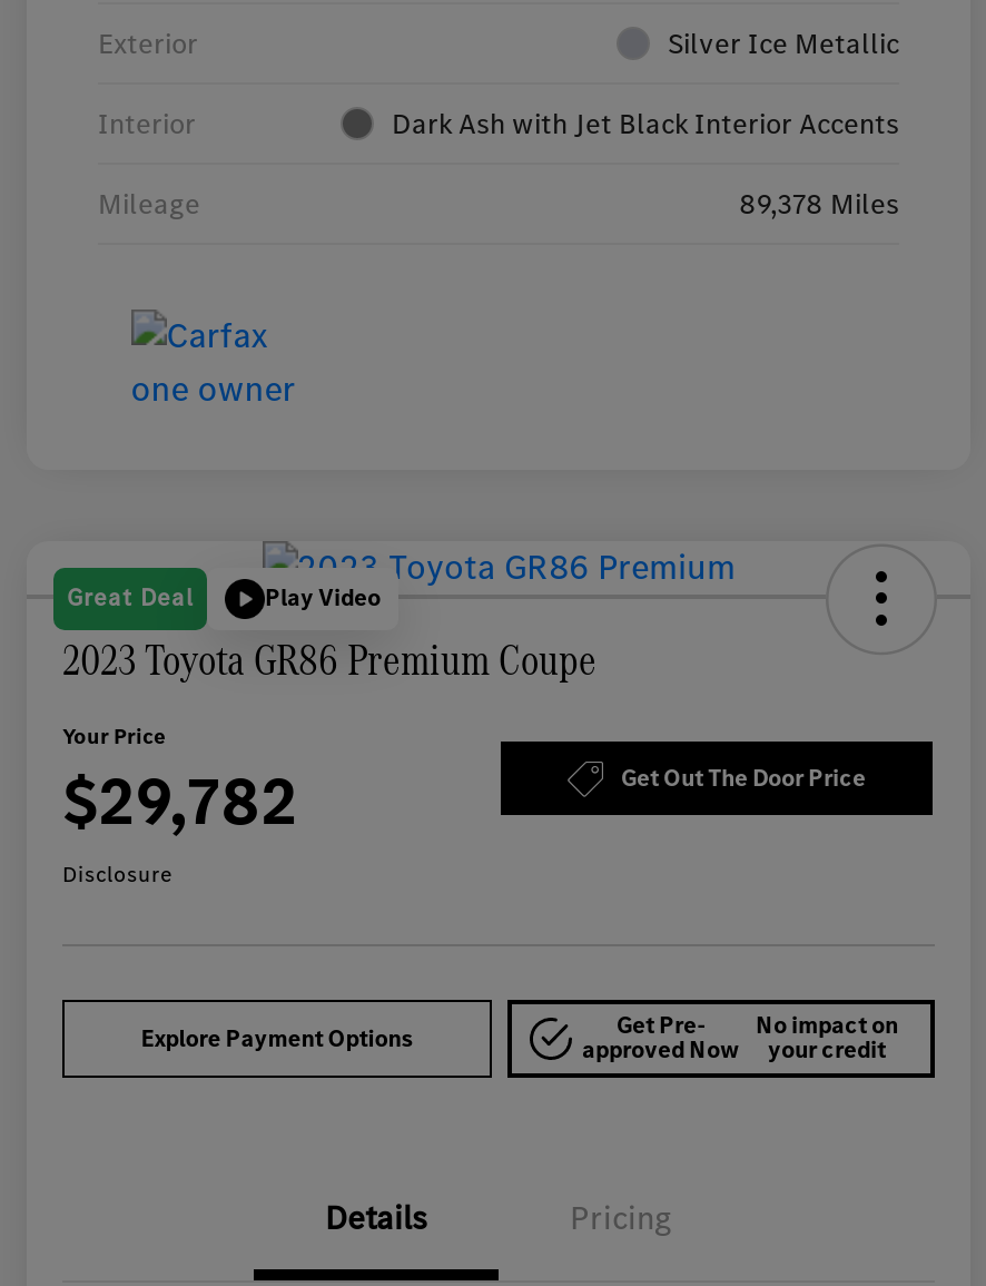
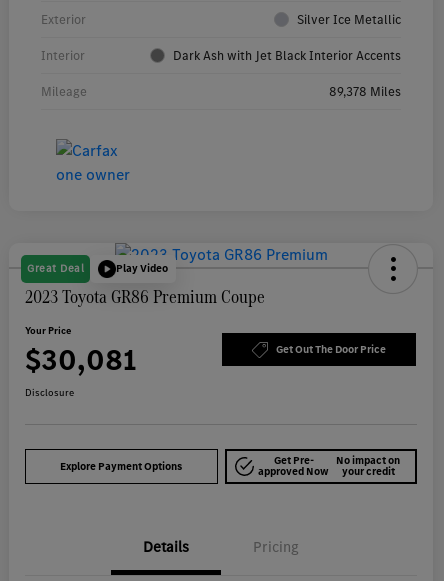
[62,757,298,846] $29,782 -> [25,340,136,380] $30,081

